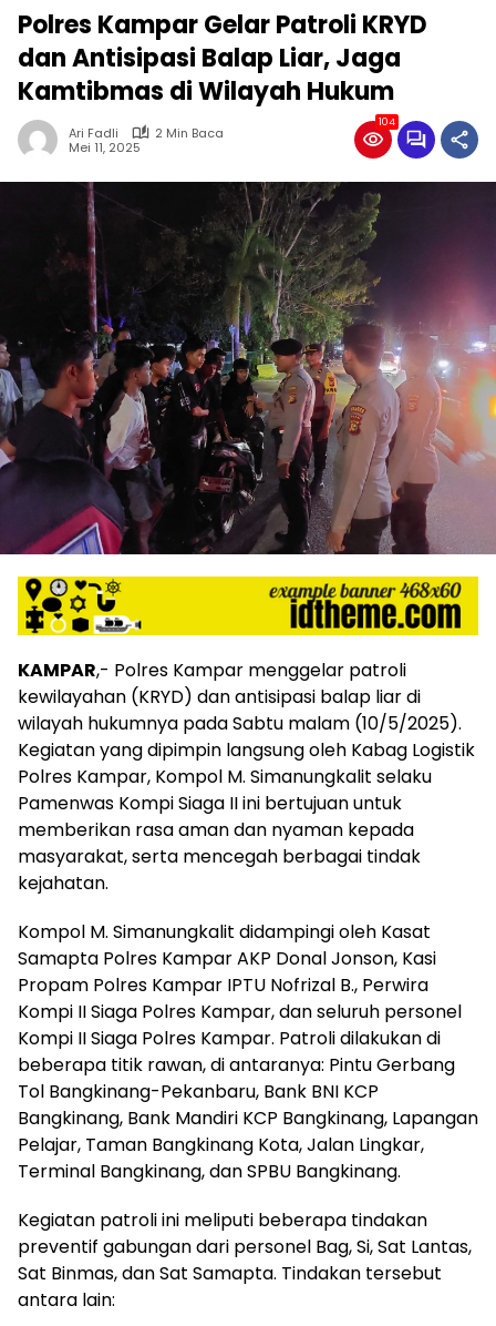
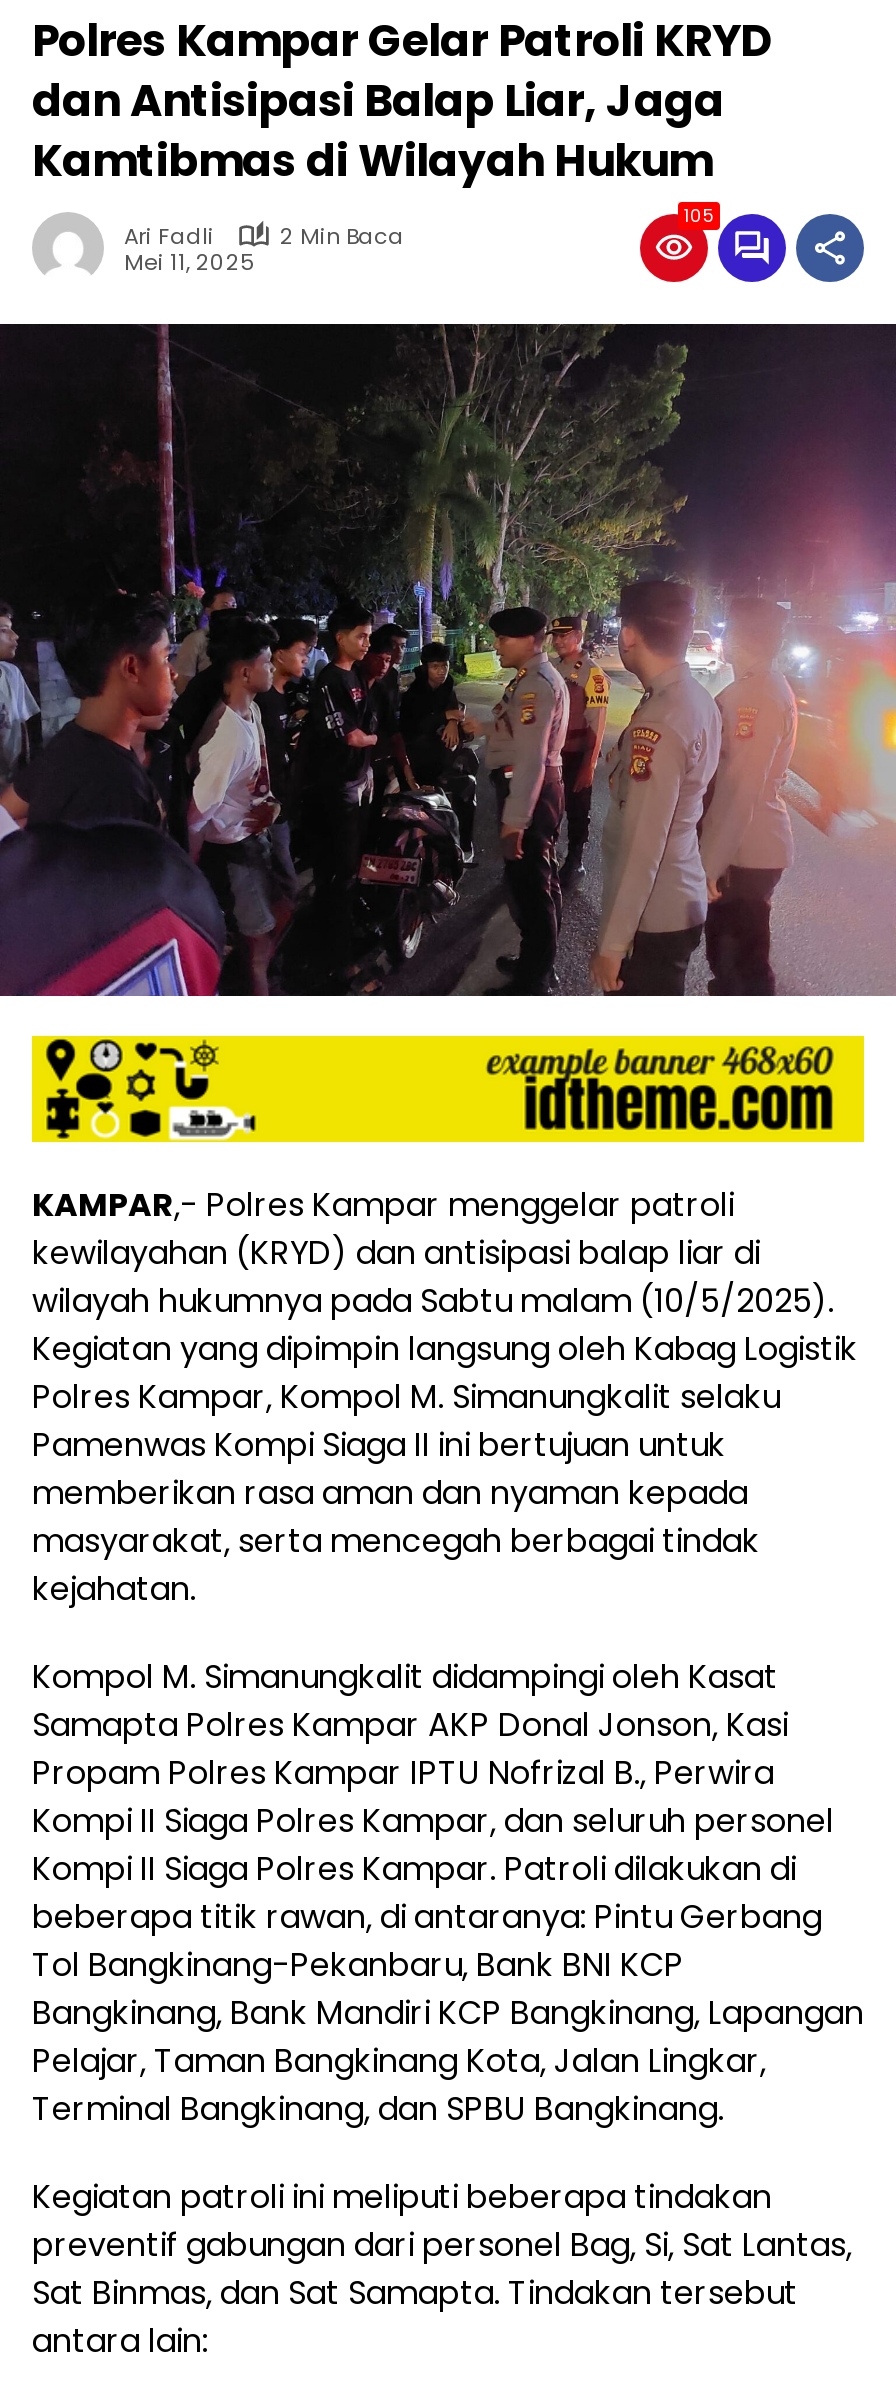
[379,115,395,128] 104 -> [684,204,714,228] 105

